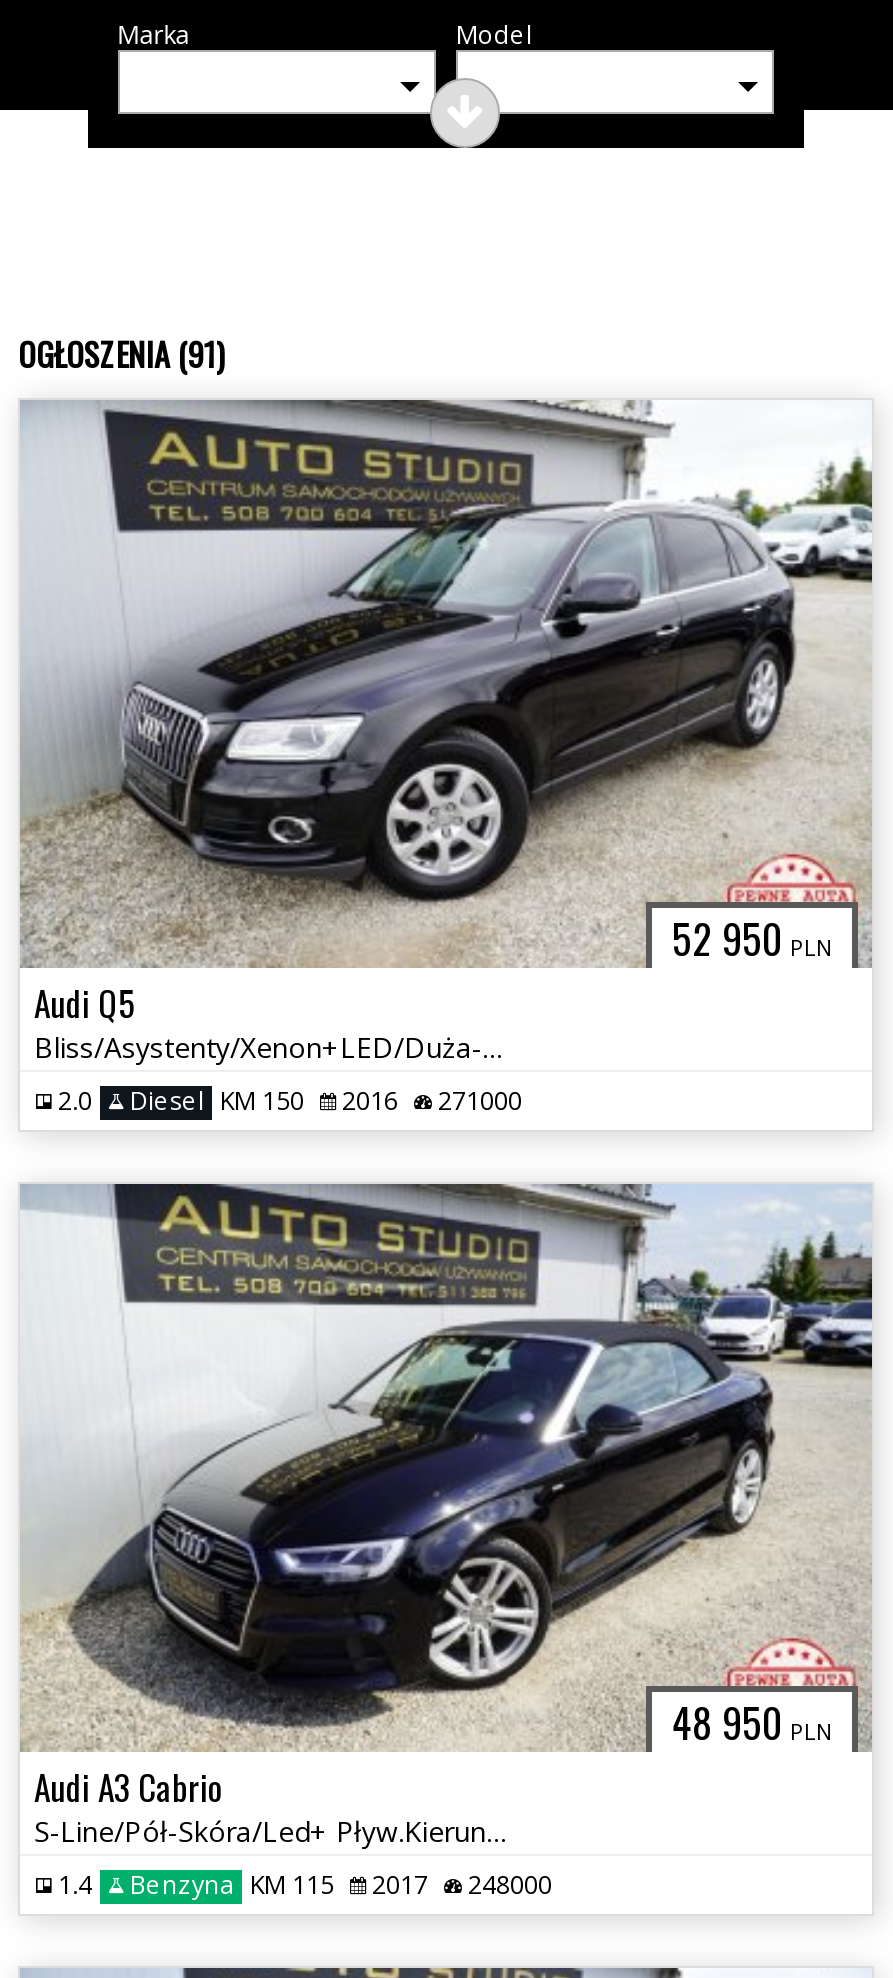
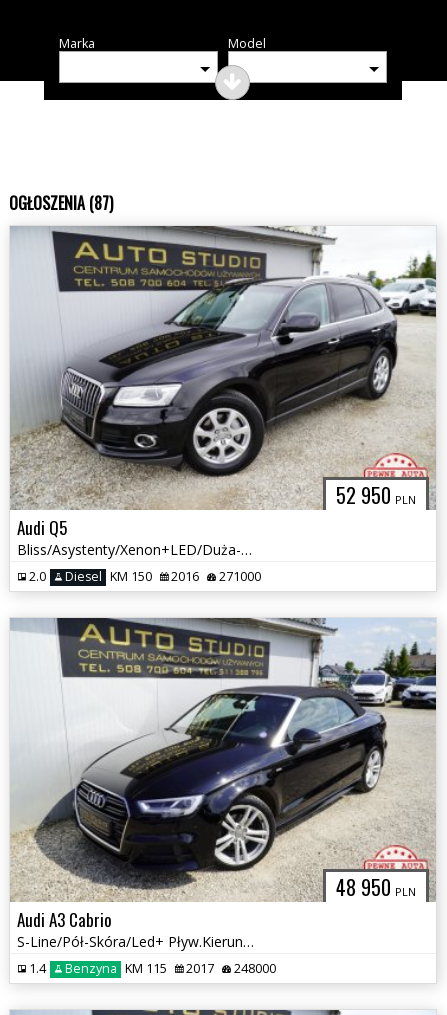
[18,330,224,378] OGŁOSZENIA (91) -> [9,191,113,215] OGŁOSZENIA (87)

